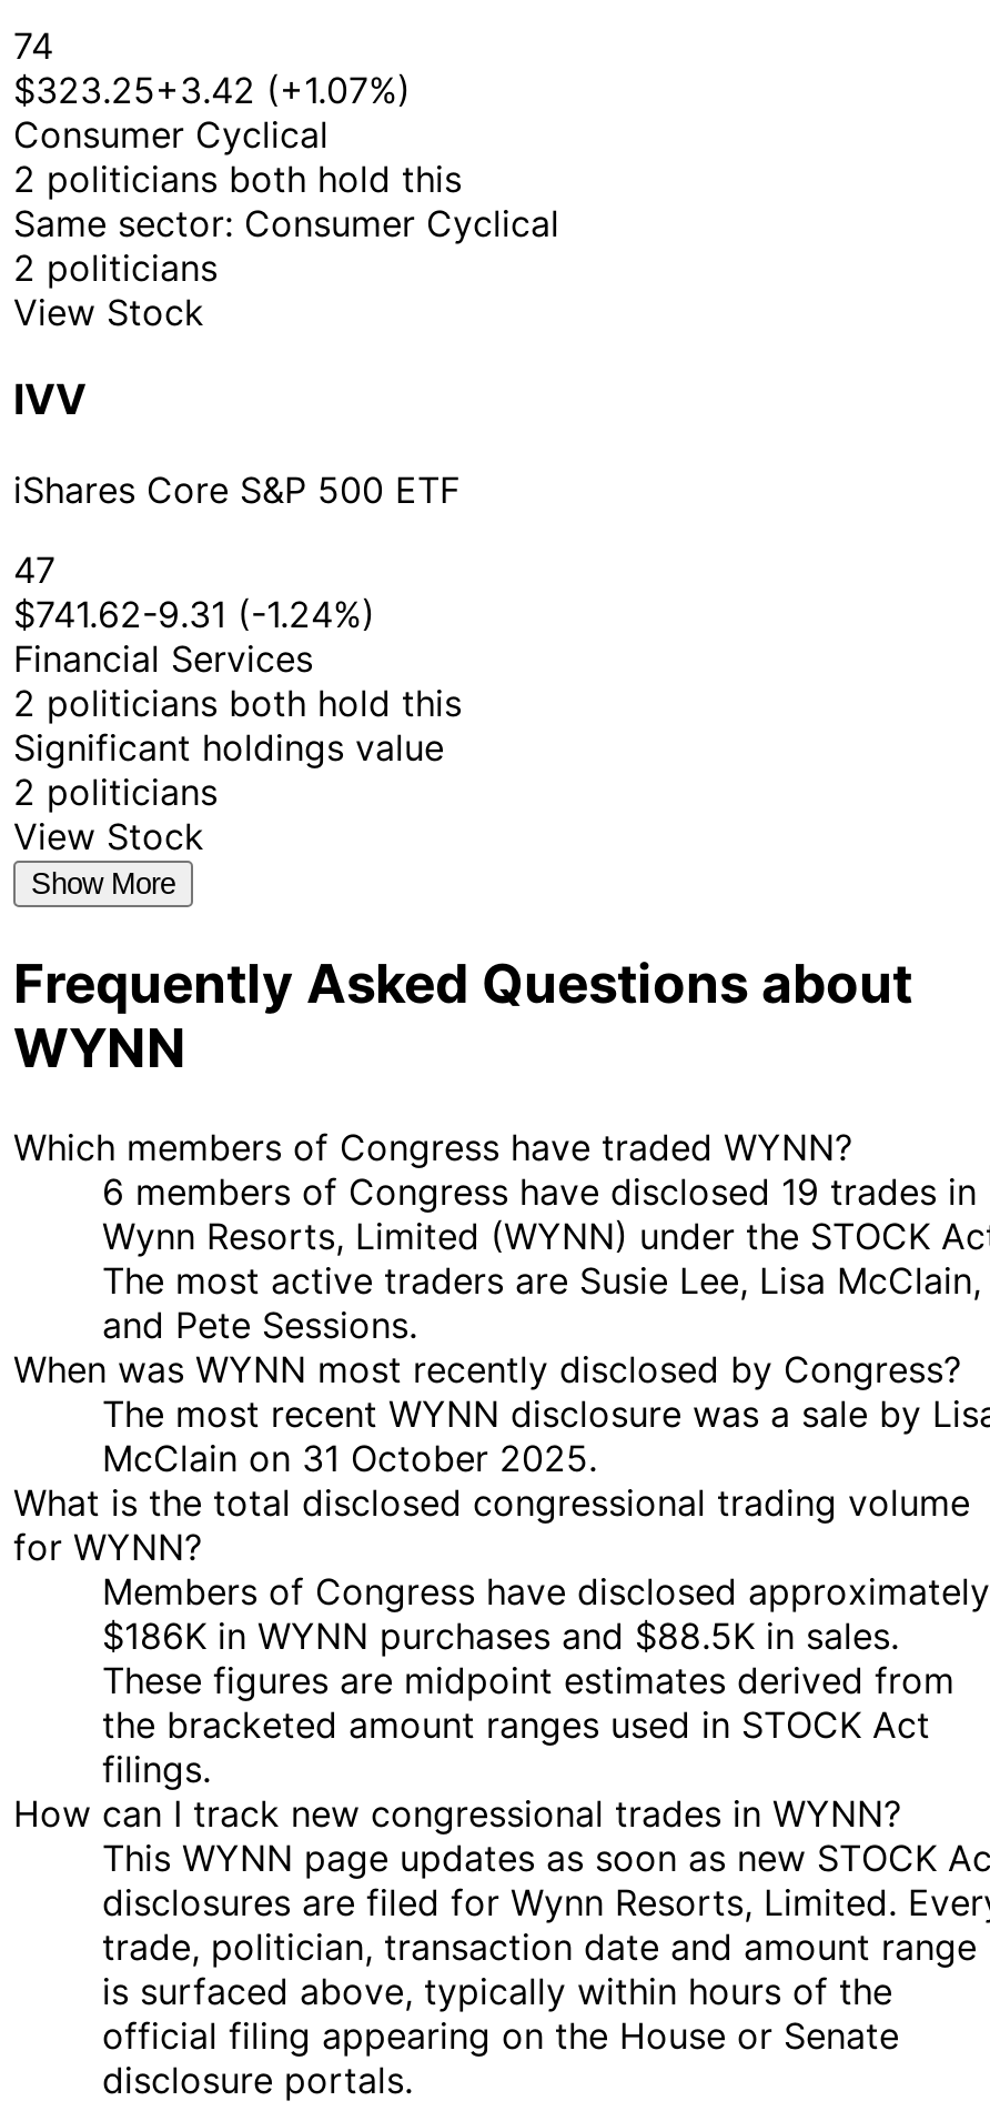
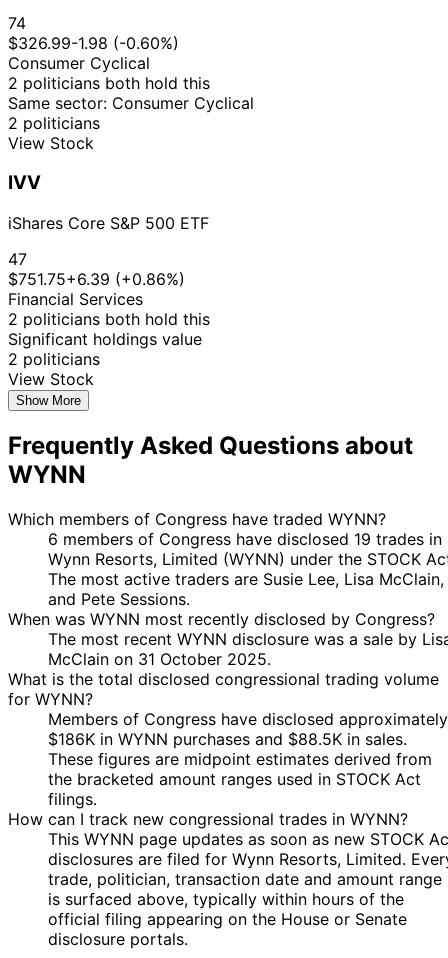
[13,67,411,111] $323.25+3.42 (+1.07%) -> [8,33,179,53] $326.99-1.98 (-0.60%)
[13,592,375,636] $741.62-9.31 (-1.24%) -> [8,269,185,289] $751.75+6.39 (+0.86%)

